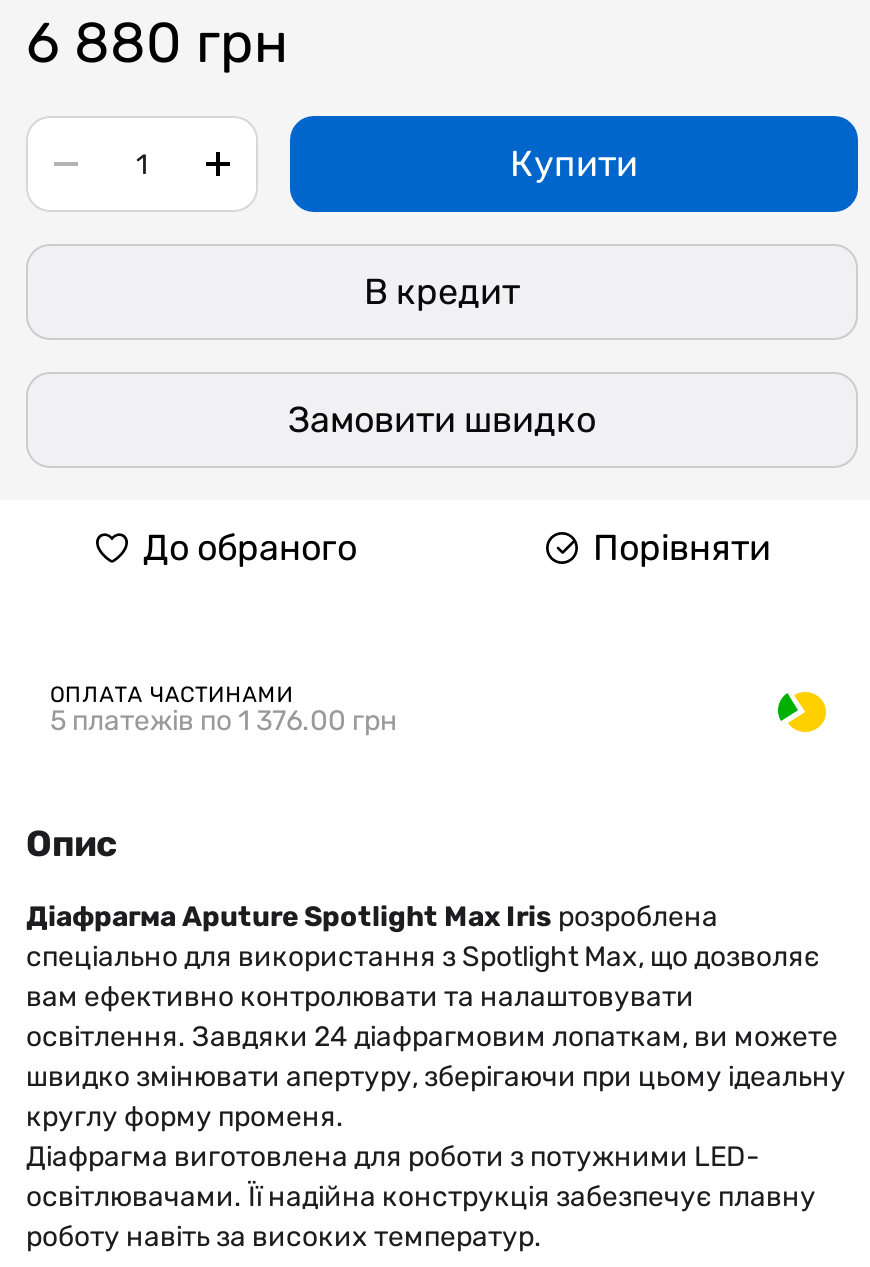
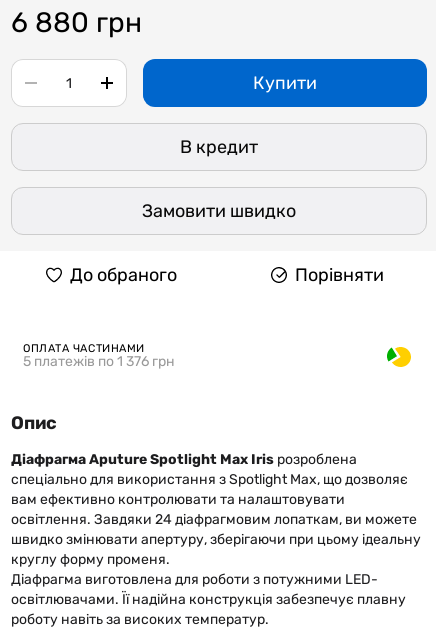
[50,704,398,738] 5 платежів по 1 376.00 грн -> [23,353,175,370] 5 платежів по 1 376 грн

